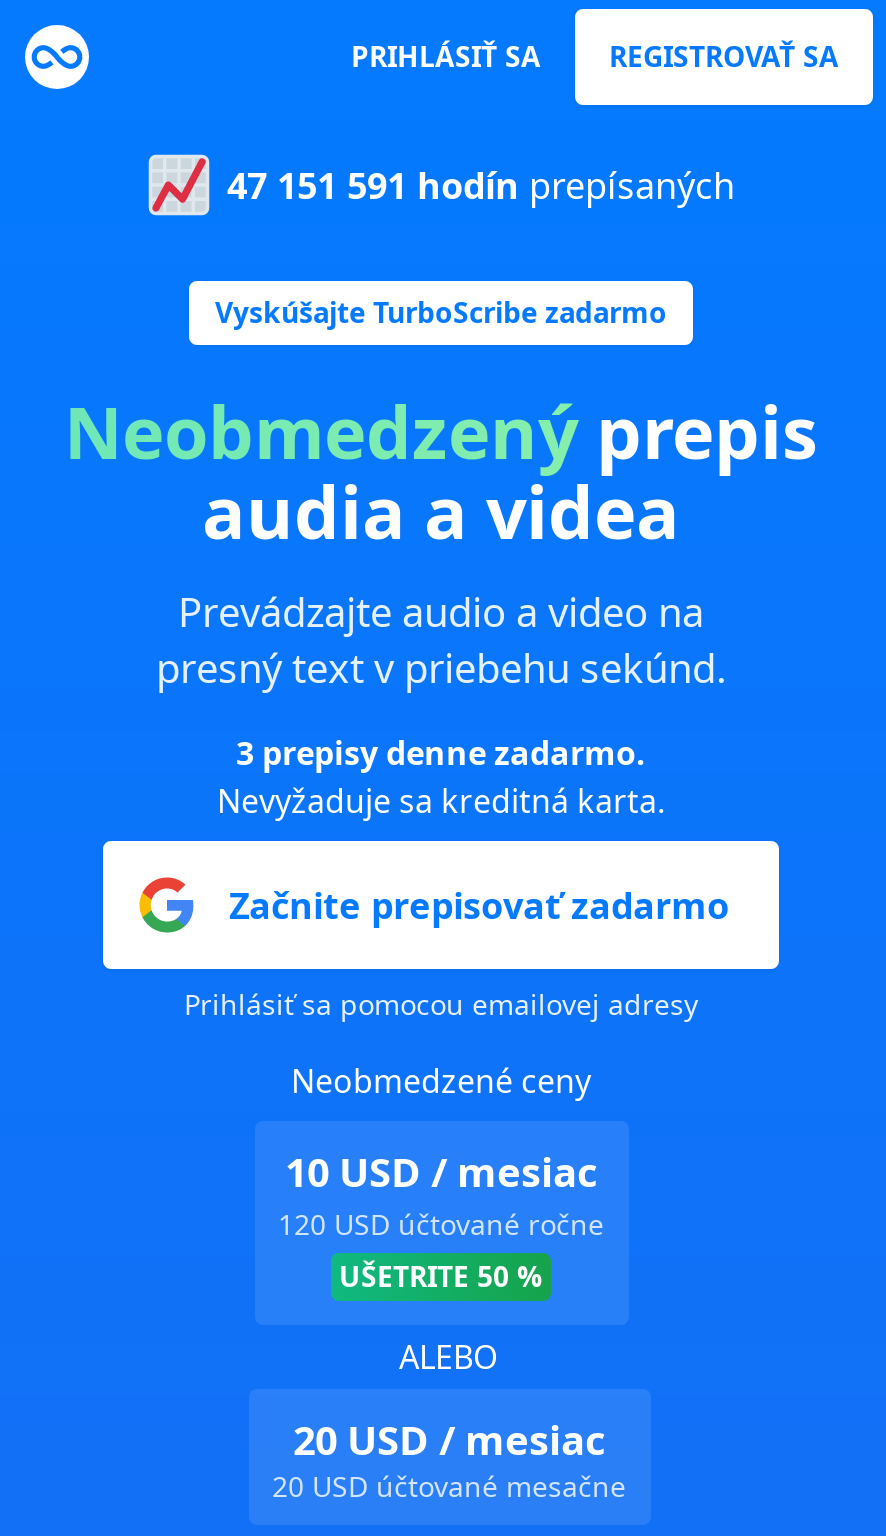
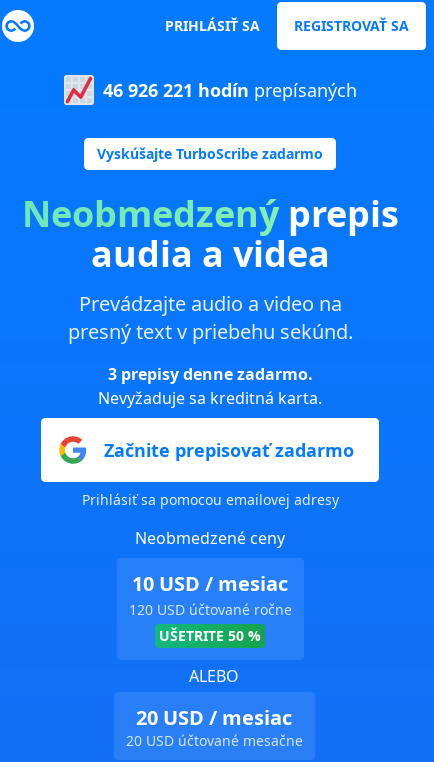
[227,161,735,209] 47 151 591 hodín prepísaných -> [103,78,357,102] 46 926 221 hodín prepísaných

